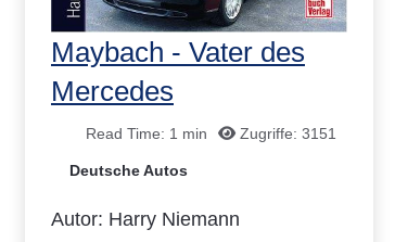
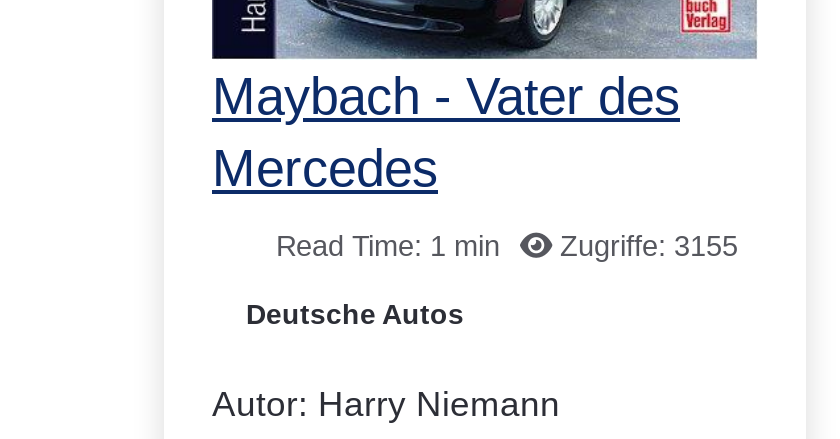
[86,125,336,142] Read Time: 1 min Zugriffe: 3151 -> [276,230,738,262] Read Time: 1 min Zugriffe: 3155

